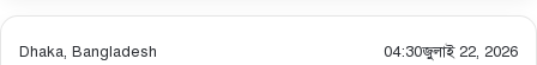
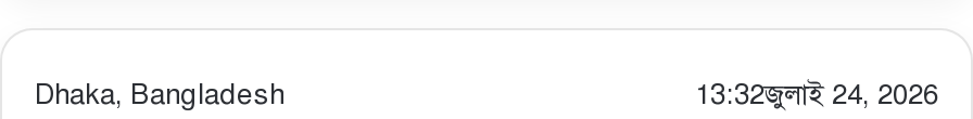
[384,43,518,62] 04:30জুলাই 22, 2026 -> [695,79,938,113] 13:32জুলাই 24, 2026

